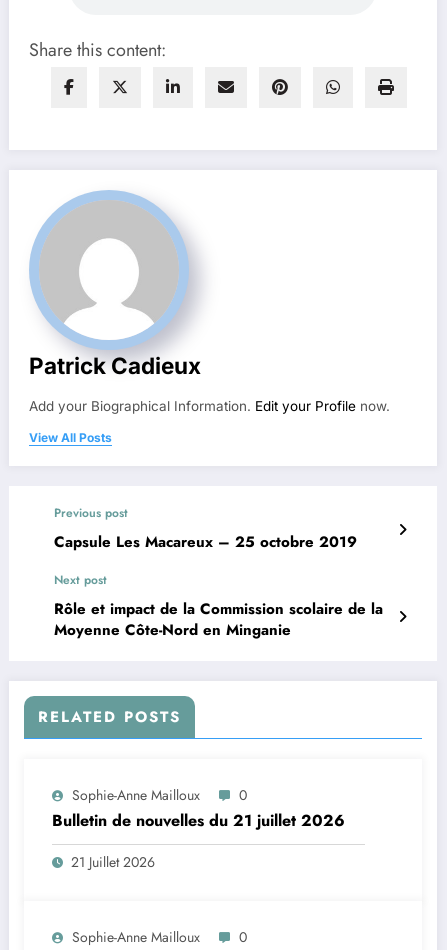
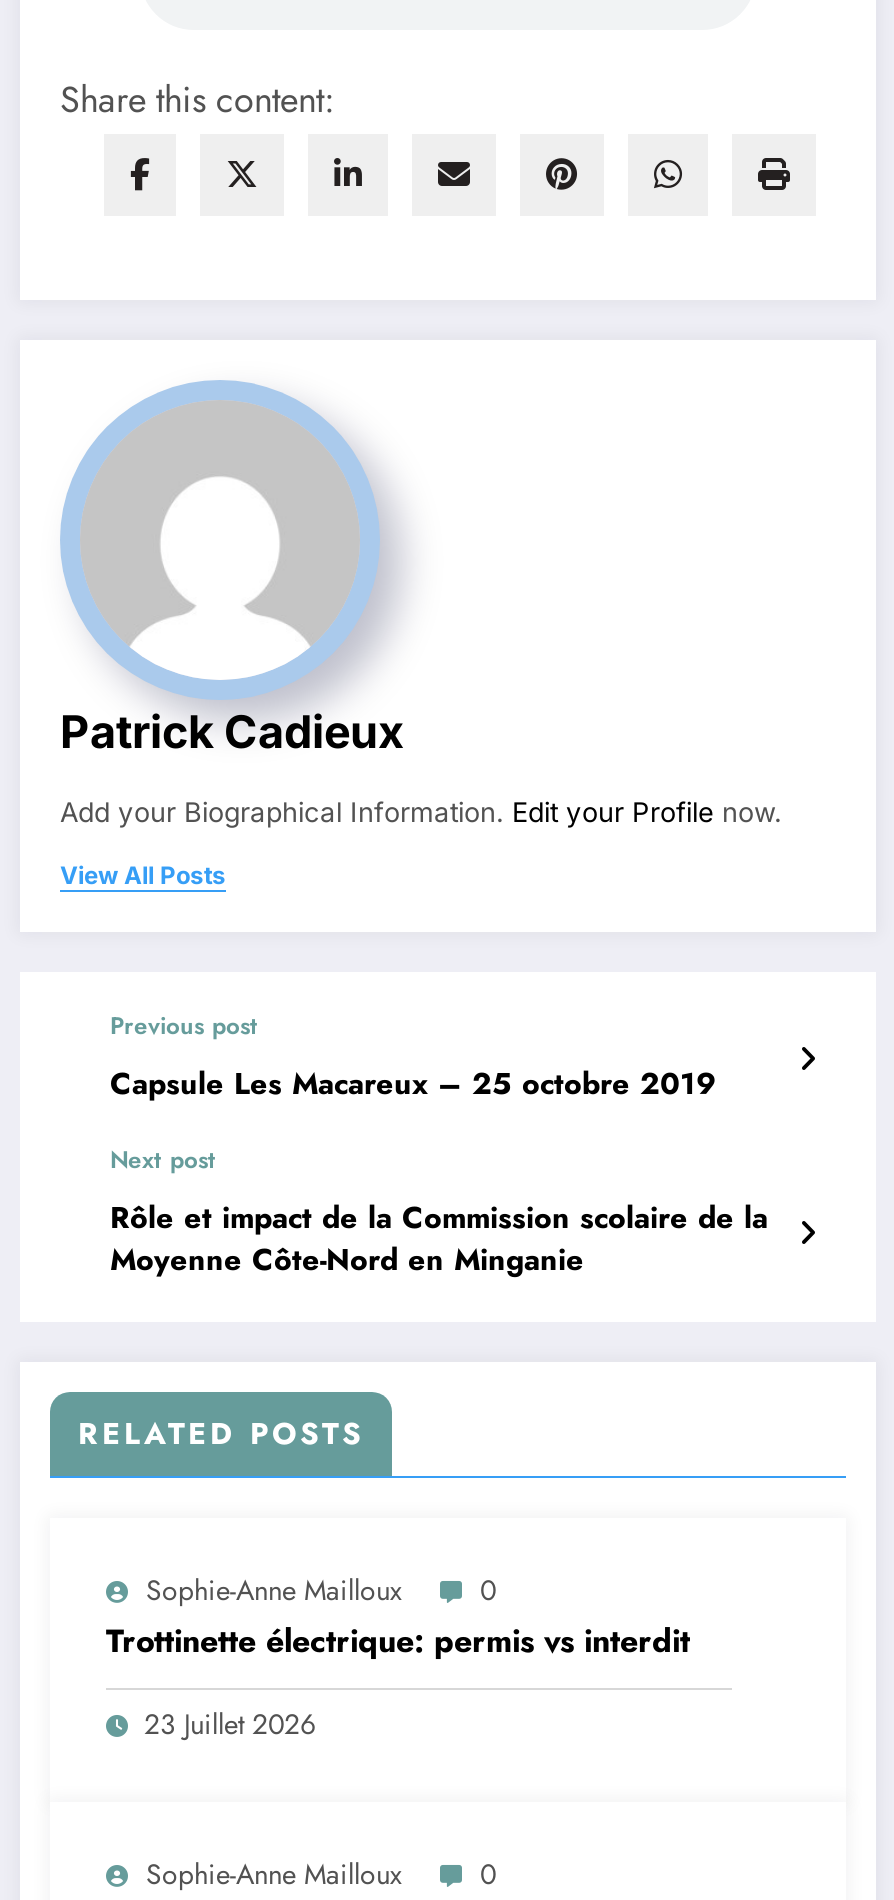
[52,809,345,832] Bulletin de nouvelles du 21 juillet 2026 -> [106,1618,690,1664] Trottinette électrique: permis vs interdit
[71,852,155,872] 21 Juillet 2026 -> [144,1704,316,1744] 23 Juillet 2026

